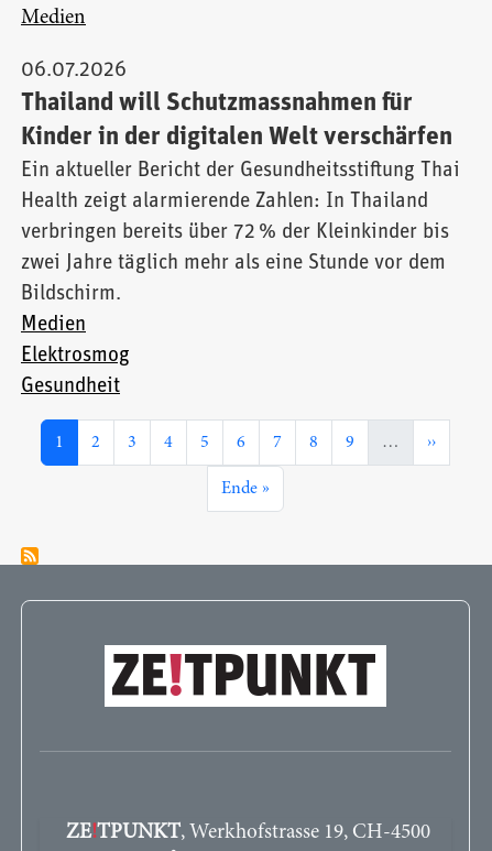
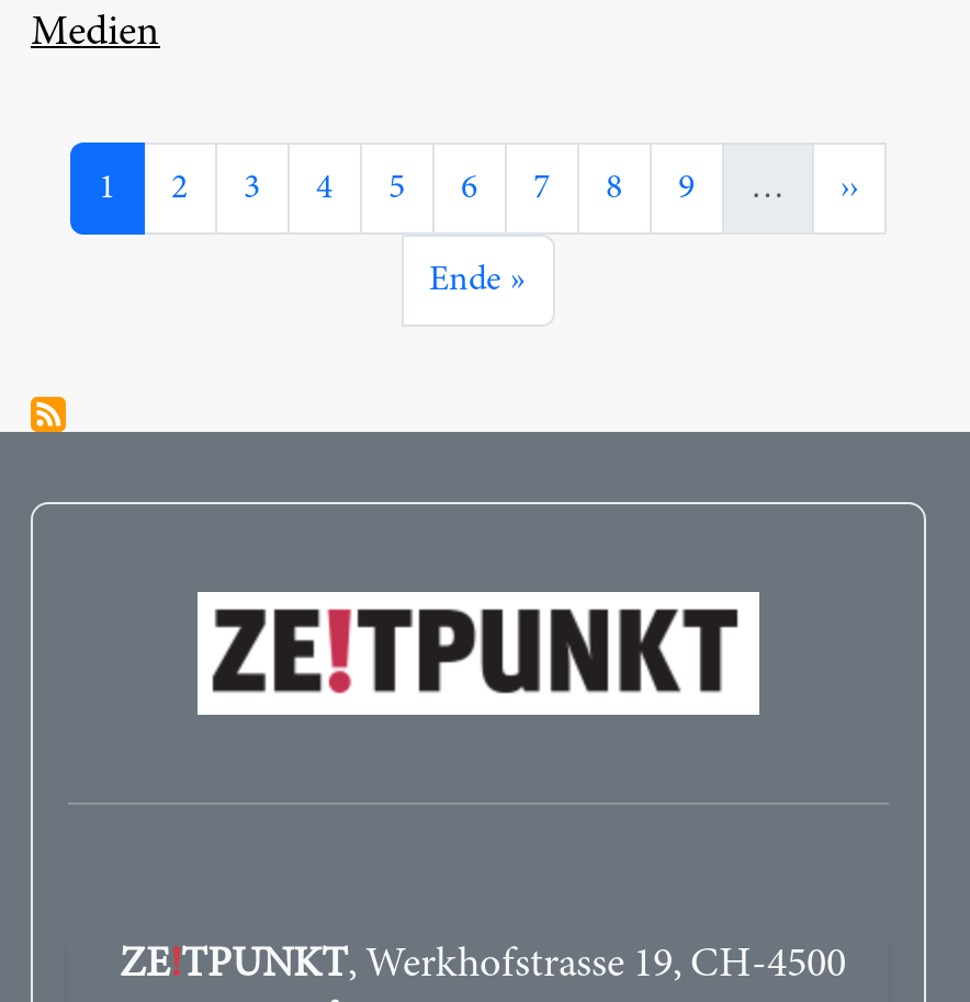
[21,59,460,396] 06.07.2026 | Thailand will Schutzmassnahmen für | Kinder in der digitalen Welt verschärfen | Ein aktueller Bericht der Gesundheitsstiftung Thai | Health zeigt alarmierende Zahlen: In Thailand | verbringen bereits über 72 % der Kleinkinder bis | zwei Jahre täglich mehr als eine Stunde vor dem | Bildschirm. | Medien | Elektrosmog | Gesundheit -> none

